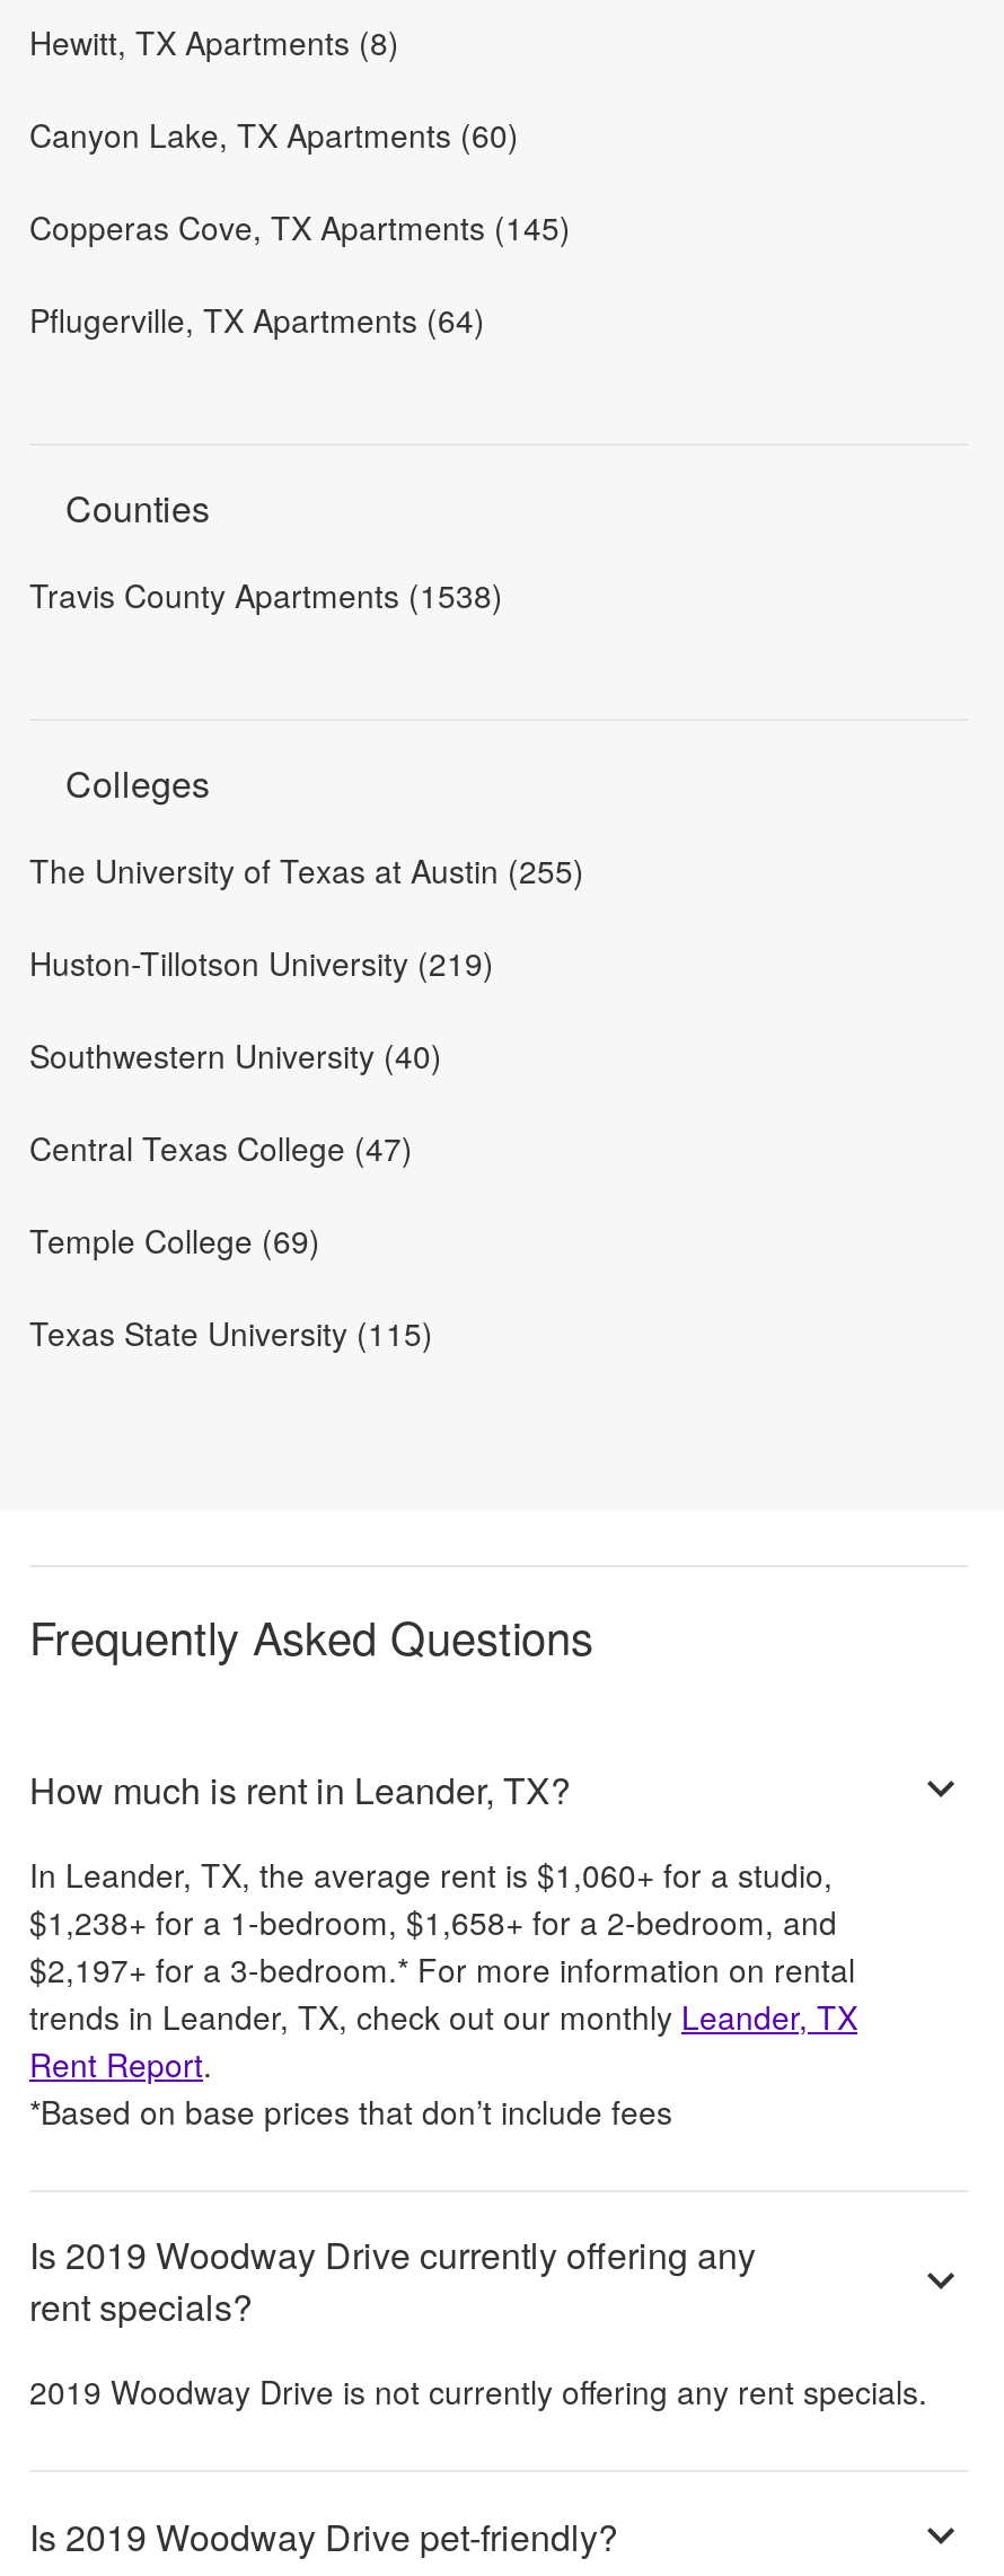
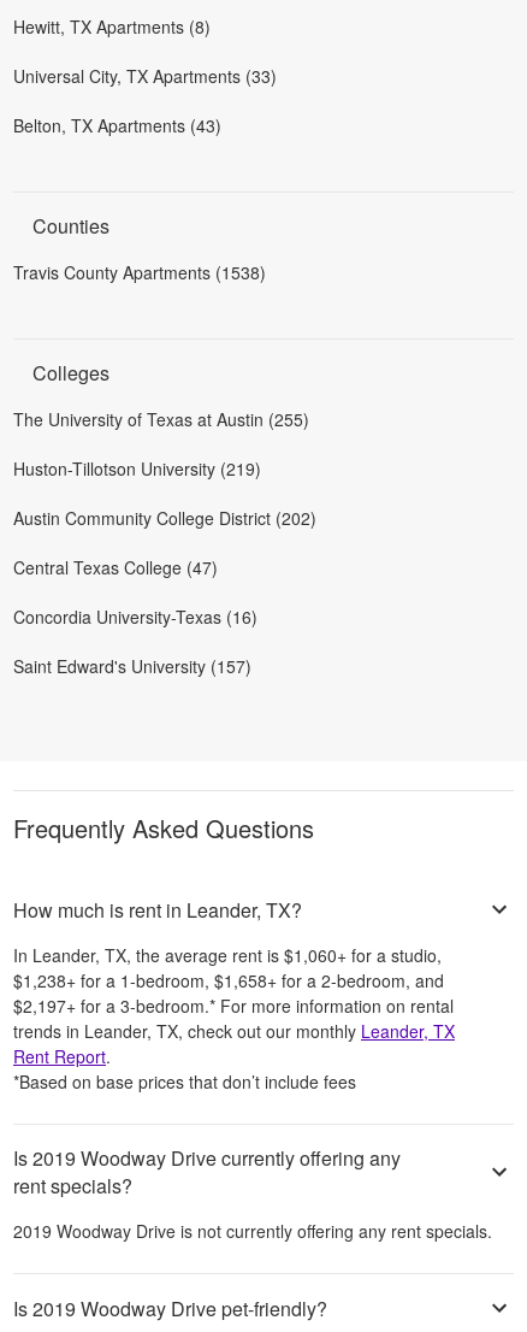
[29,112,571,342] Canyon Lake, TX Apartments (60) | Copperas Cove, TX Apartments (145) | Pflugerville, TX Apartments (64) -> [13,64,277,138] Universal City, TX Apartments (33) | Belton, TX Apartments (43)
[29,1033,442,1078] Southwestern University (40) -> [13,506,316,530] Austin Community College District (202)
[29,1218,320,1263] Temple College (69) -> [13,605,259,629] Concordia University-Texas (16)
[29,1310,433,1356] Texas State University (115) -> [13,654,251,678] Saint Edward's University (157)

